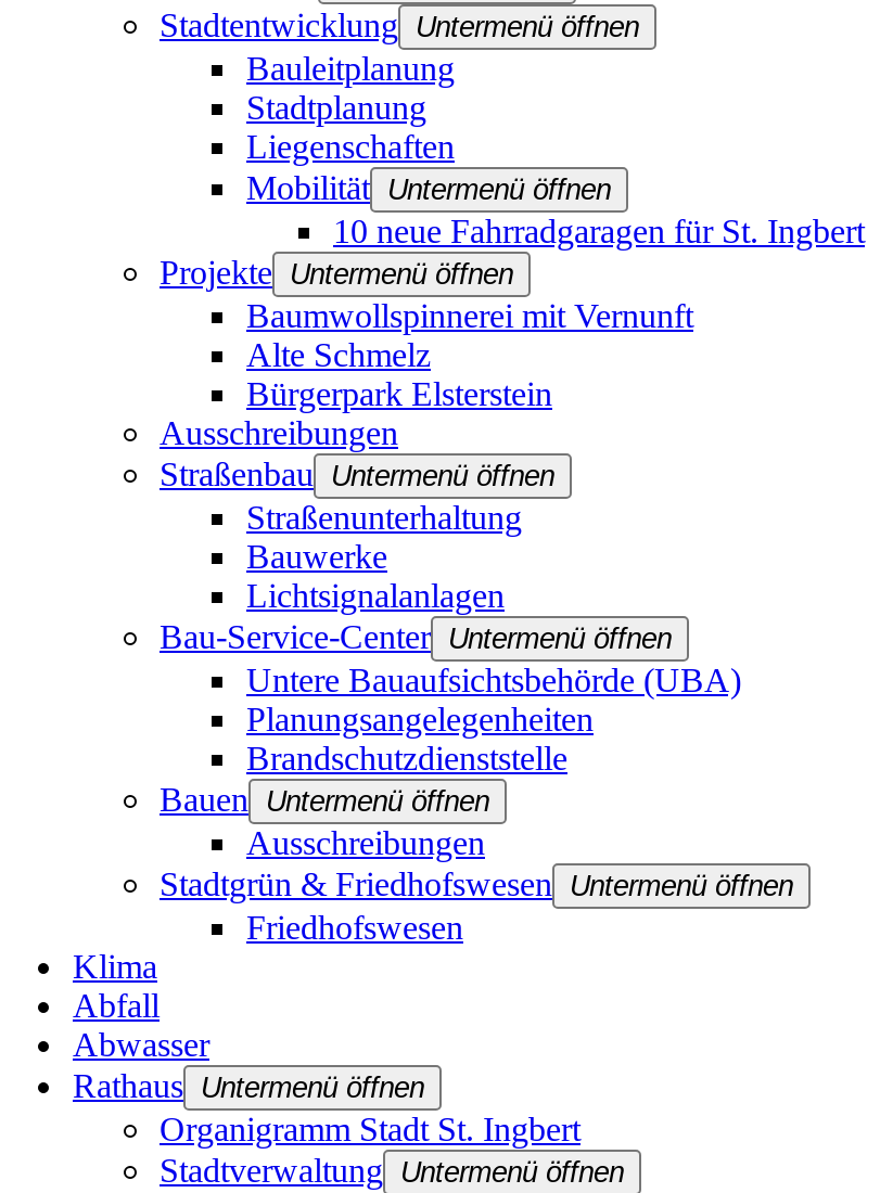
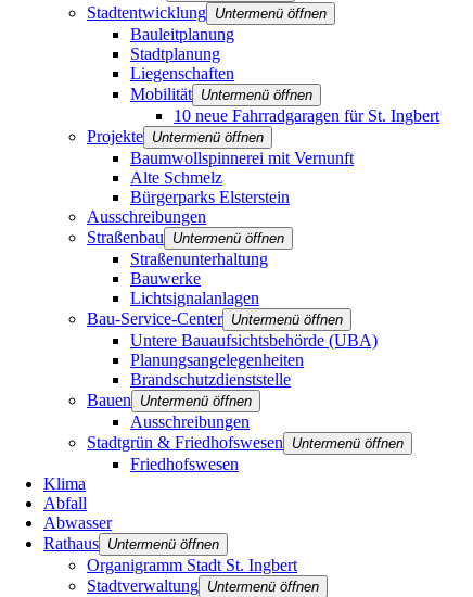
[246,375,552,412] Bürgerpark Elsterstein -> [130,188,290,206] Bürgerparks Elsterstein

